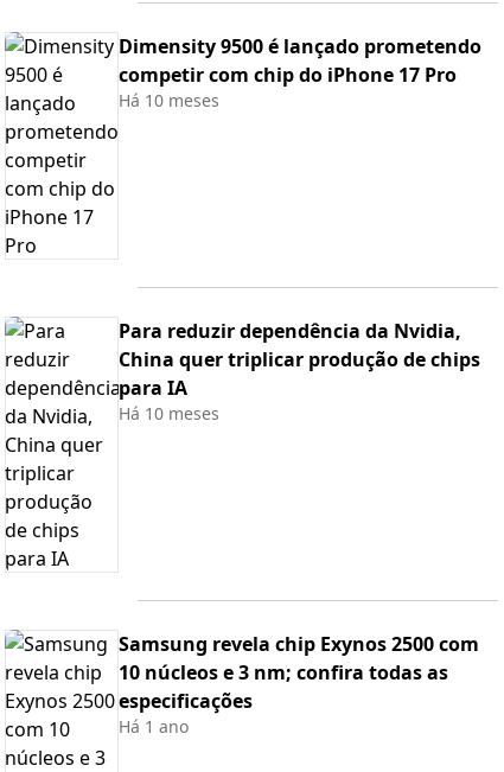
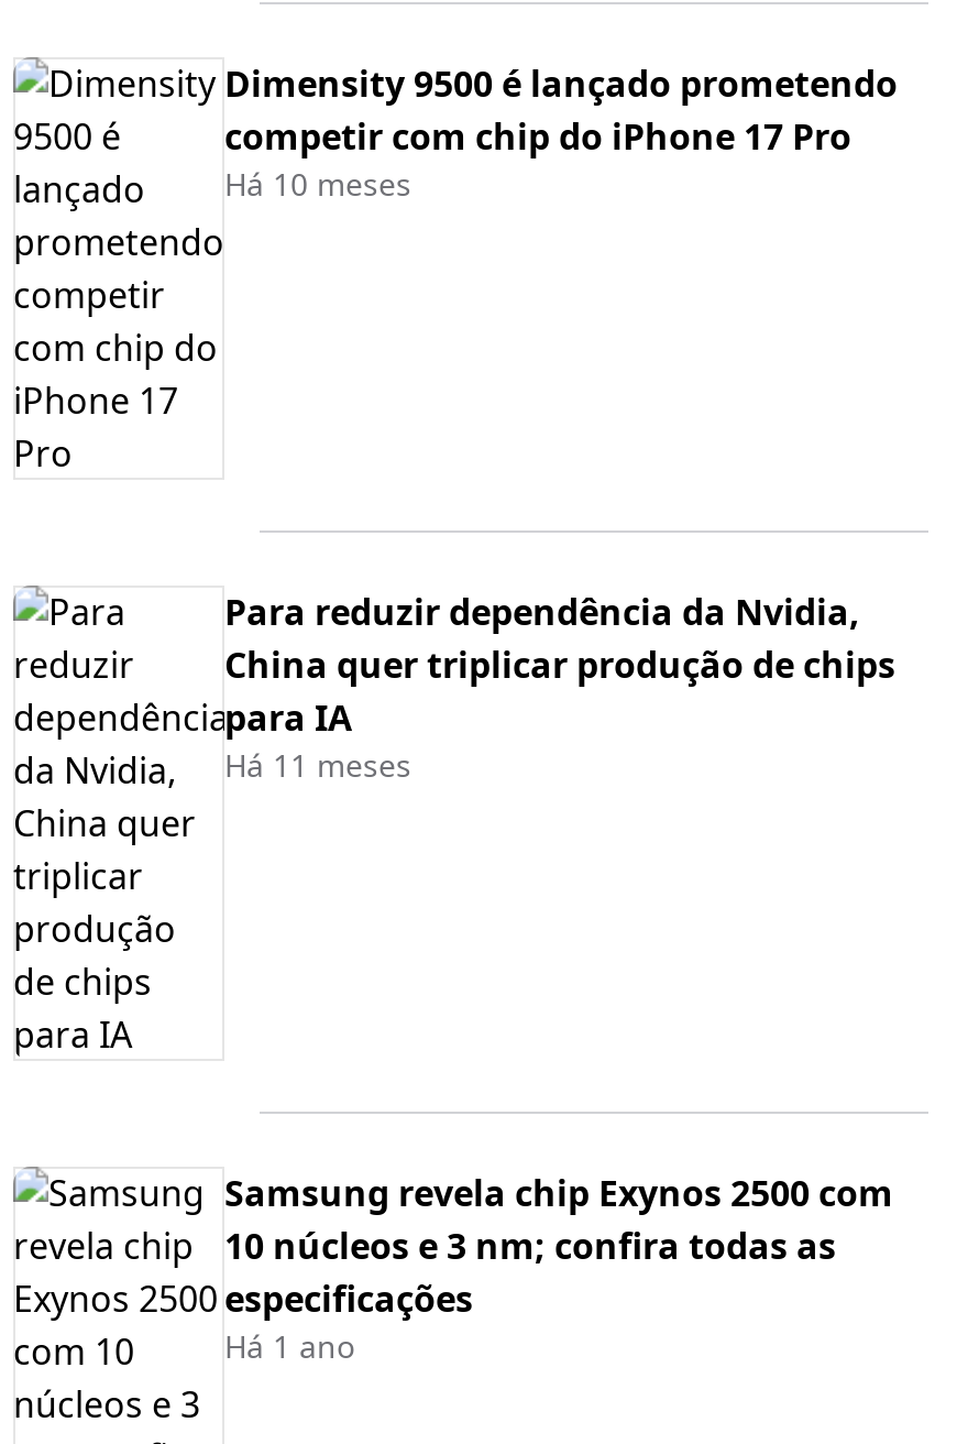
[119,402,219,425] Há 10 meses -> [224,744,411,786] Há 11 meses

